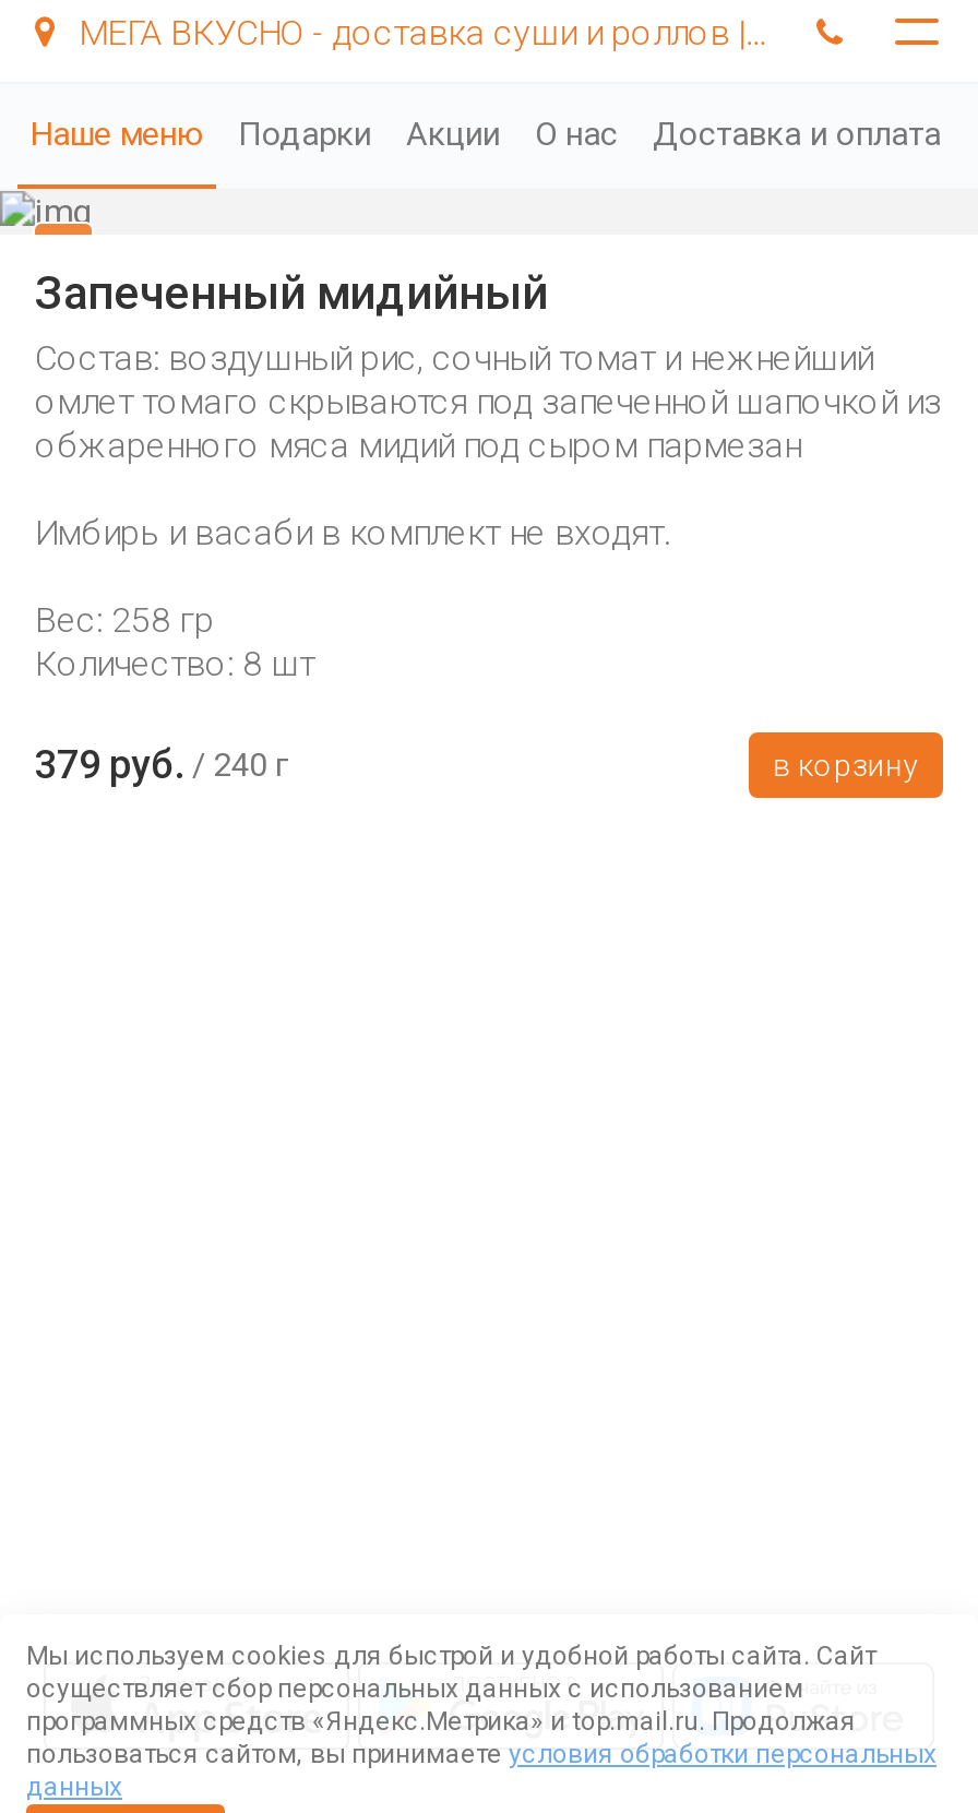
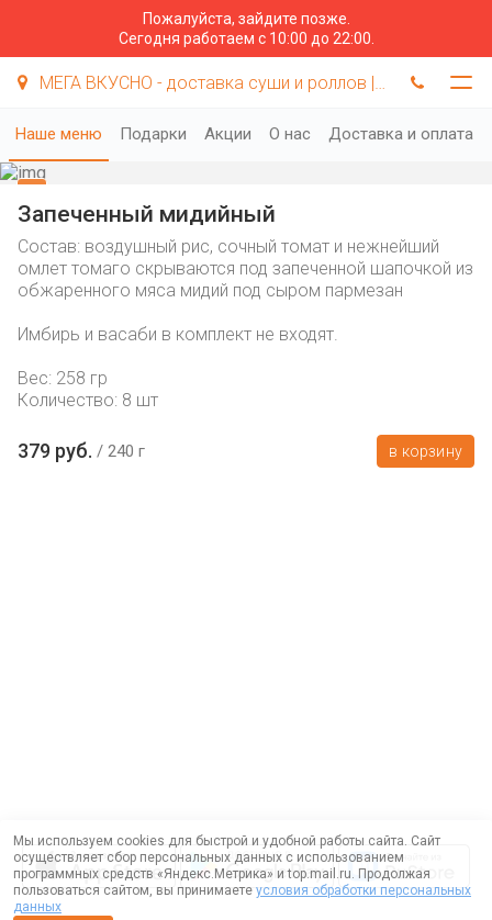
none -> [118,10,374,47] Пожалуйста, зайдите позже. | Сегодня работаем с 10:00 до 22:00.
moved [31,115,941,787] -> [15,124,473,462]: Наше меню | Подарки | Акции | ... | 240 г | в корзину

